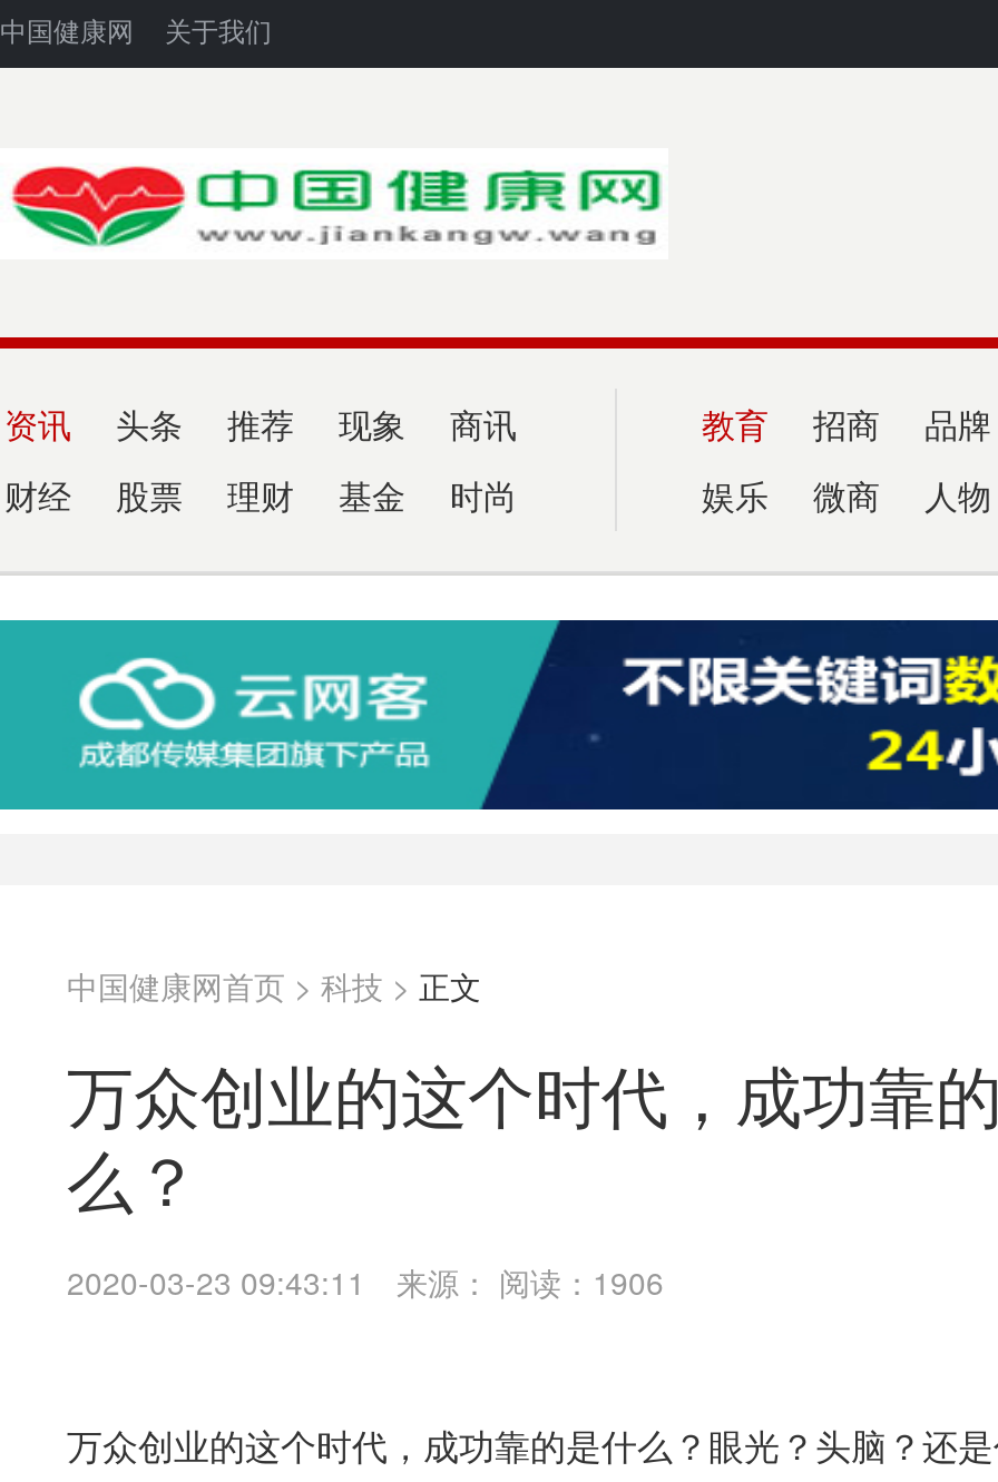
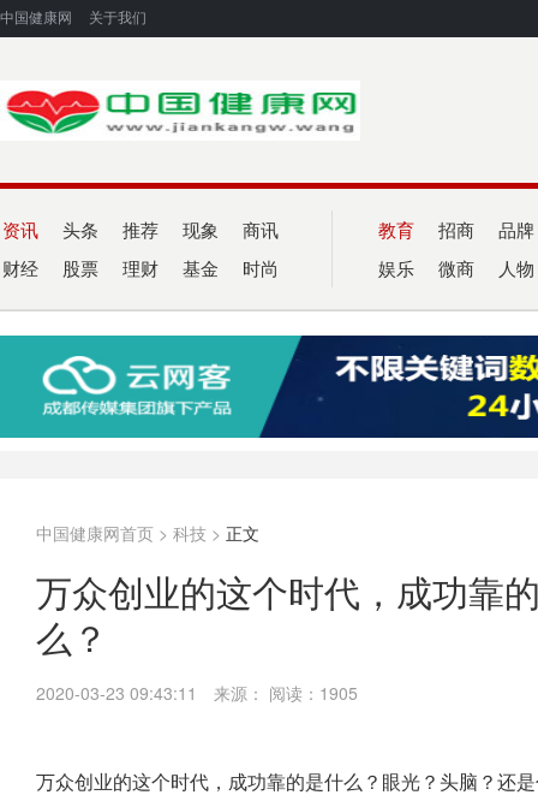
[67,1259,664,1304] 2020-03-23 09:43:11 来源：阅读：1906 -> [36,681,358,705] 2020-03-23 09:43:11 来源：阅读：1905

